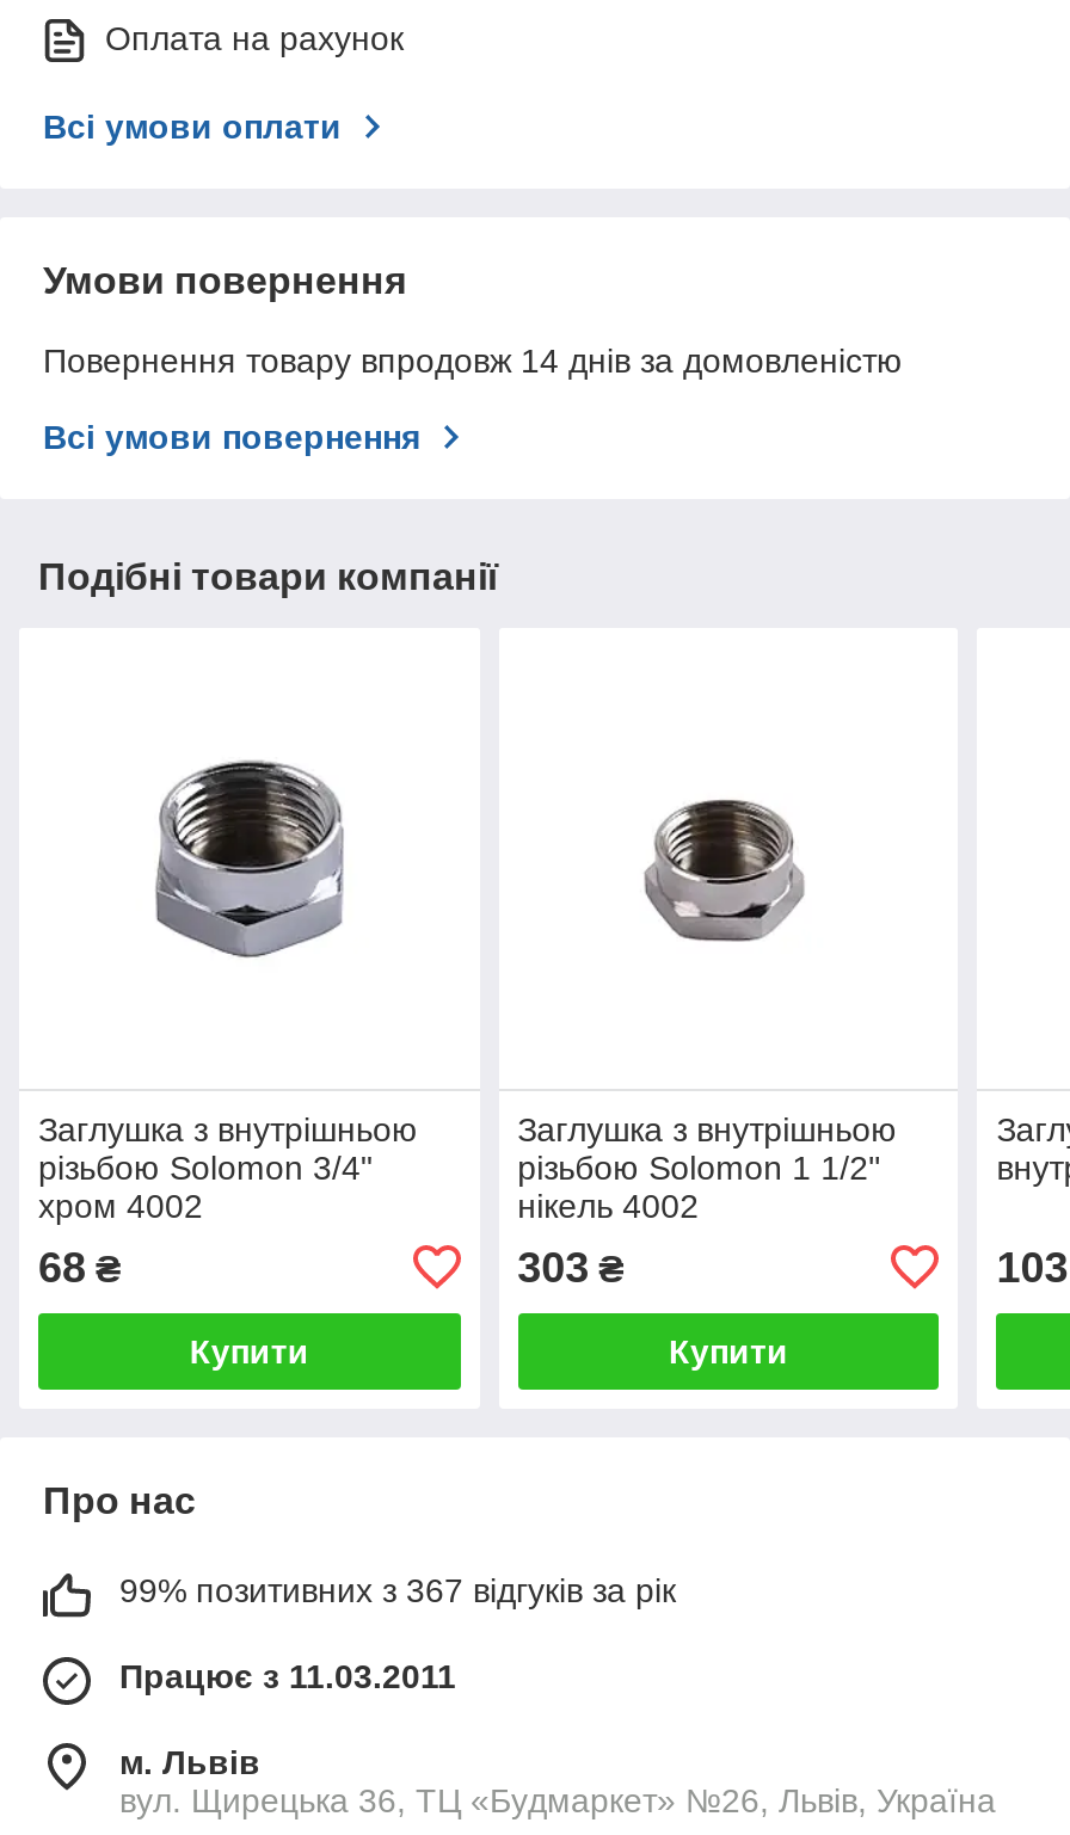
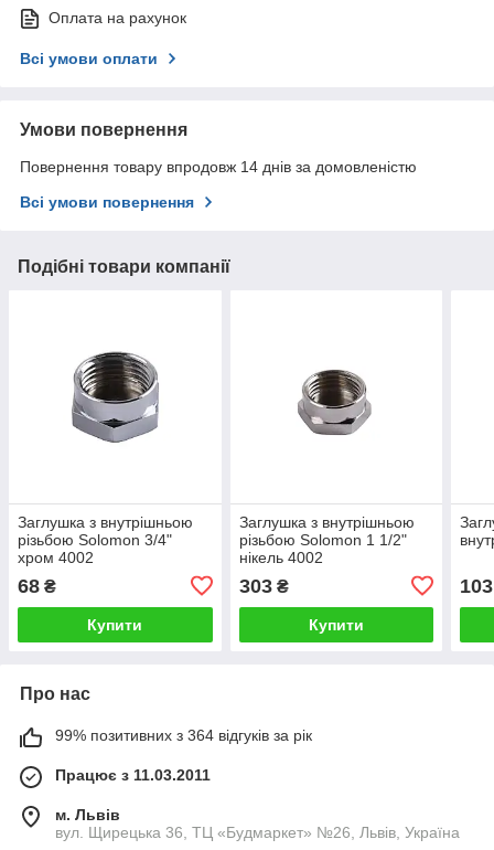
[119,1571,676,1609] 99% позитивних з 367 відгуків за рік -> [55,726,312,744] 99% позитивних з 364 відгуків за рік

